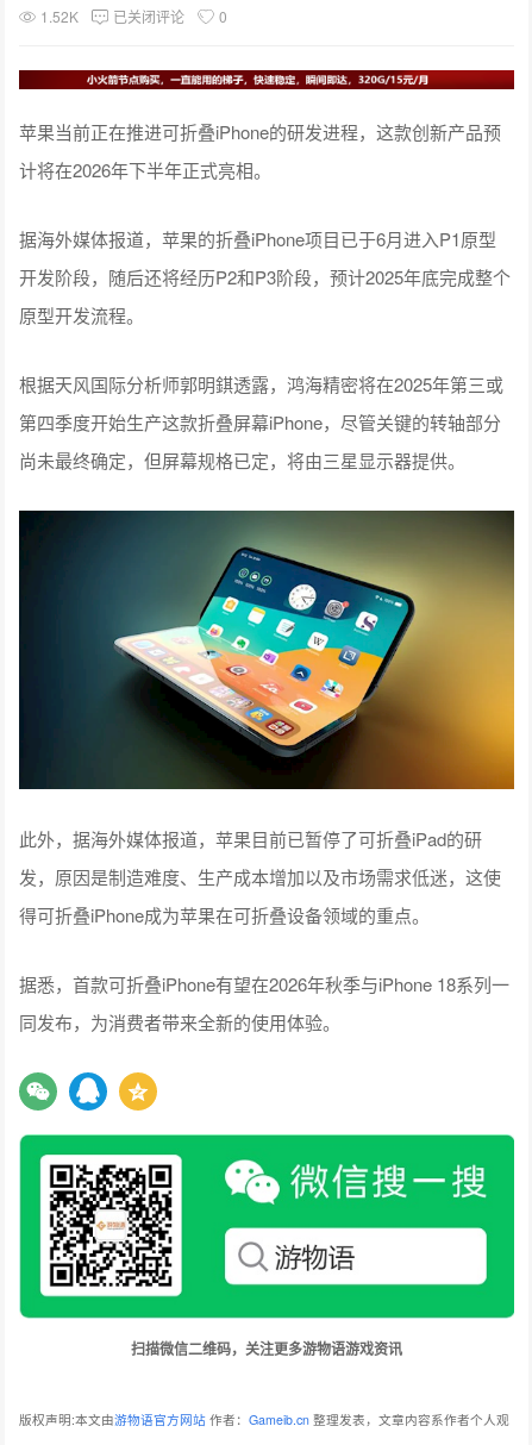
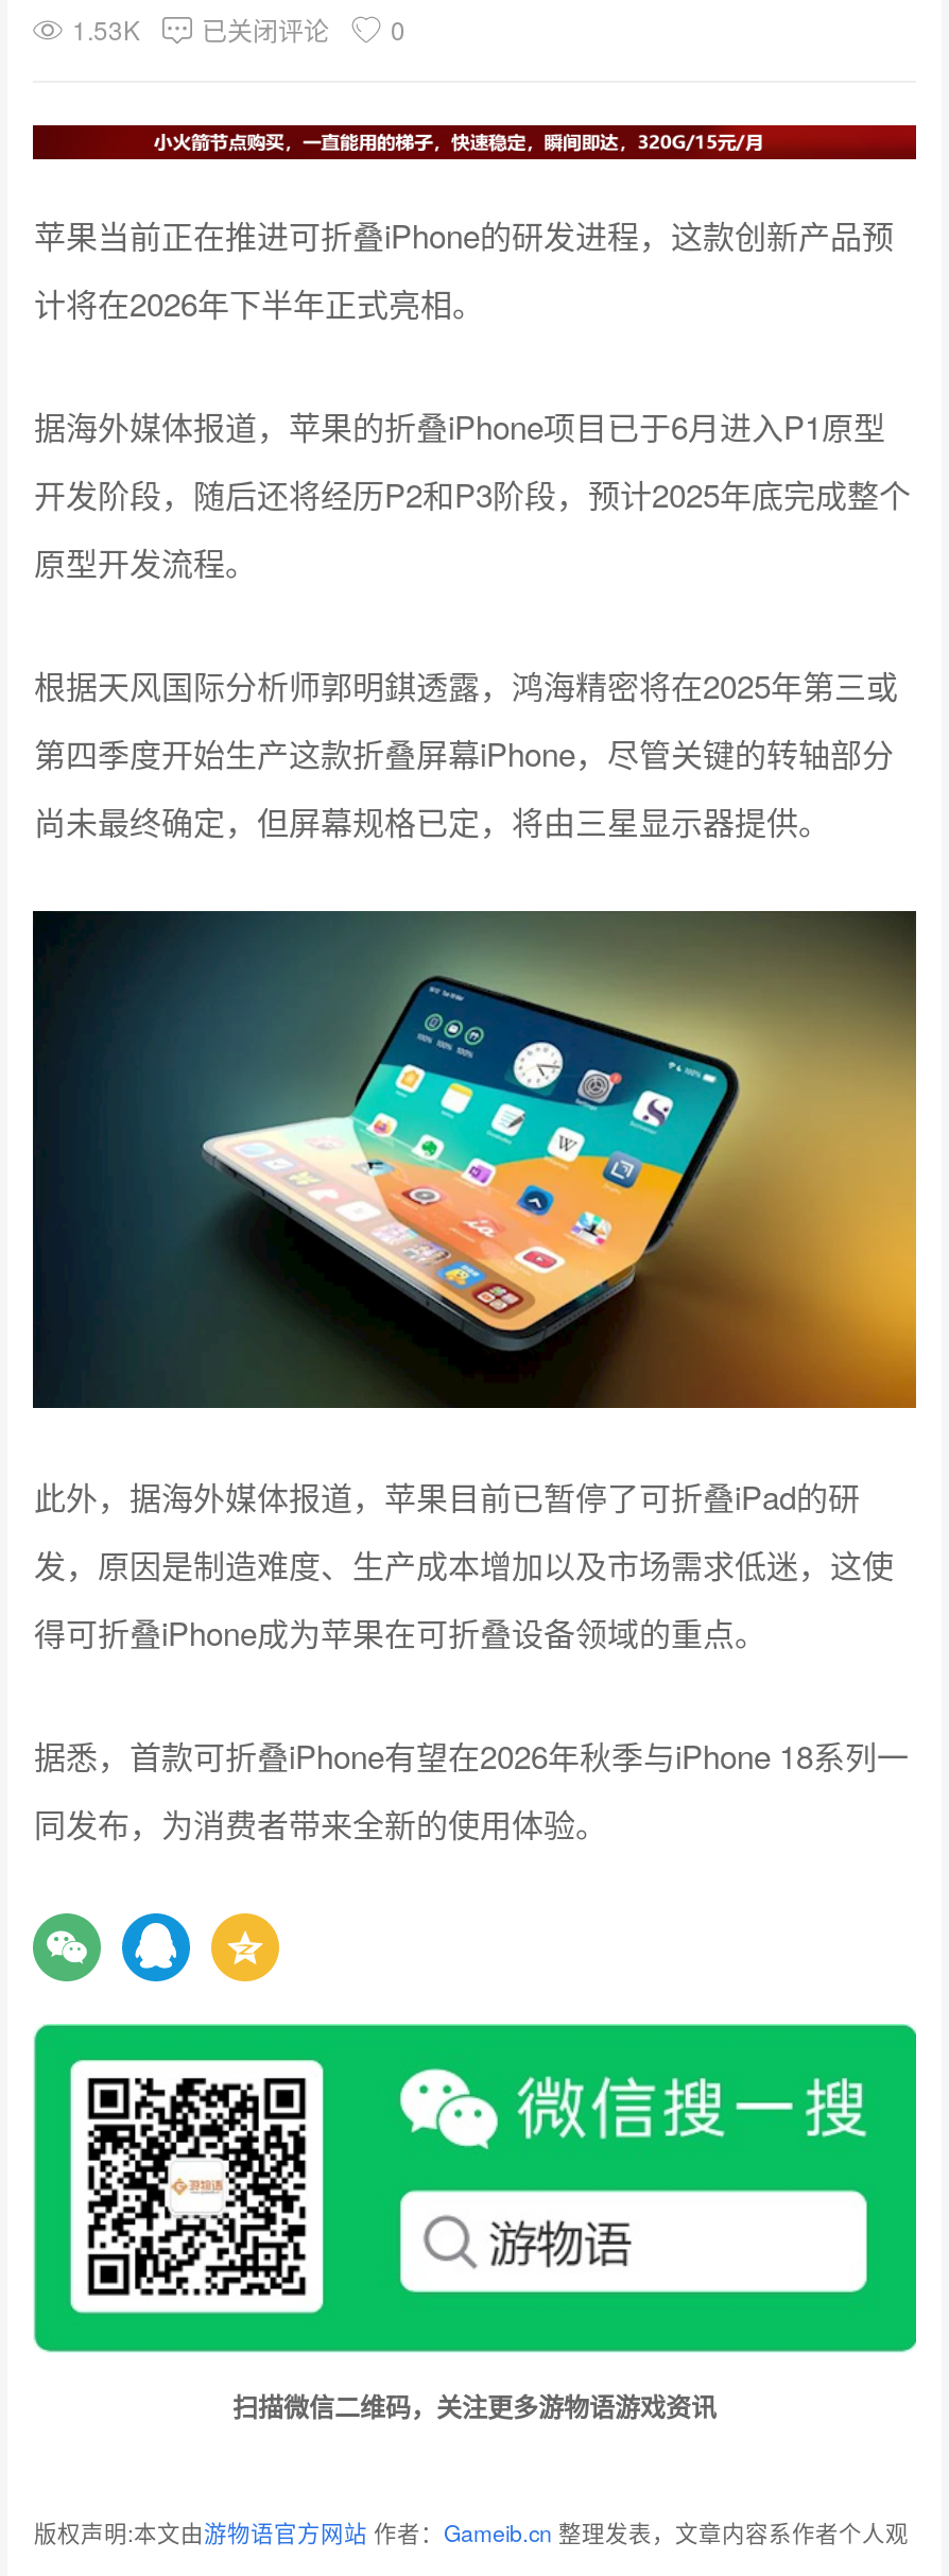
[41,6,228,26] 1.52K 已关闭评论 0 -> [72,10,406,46] 1.53K 已关闭评论 0

